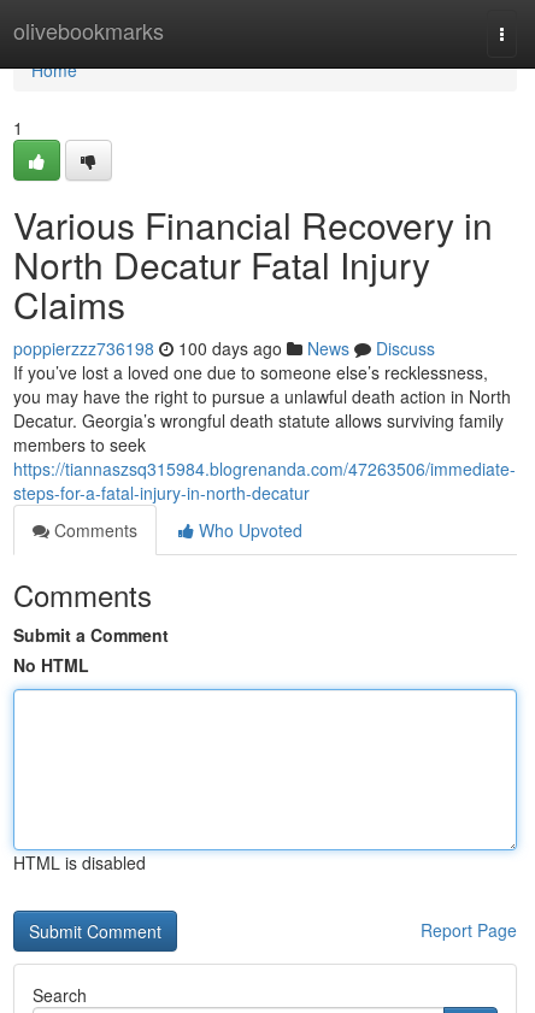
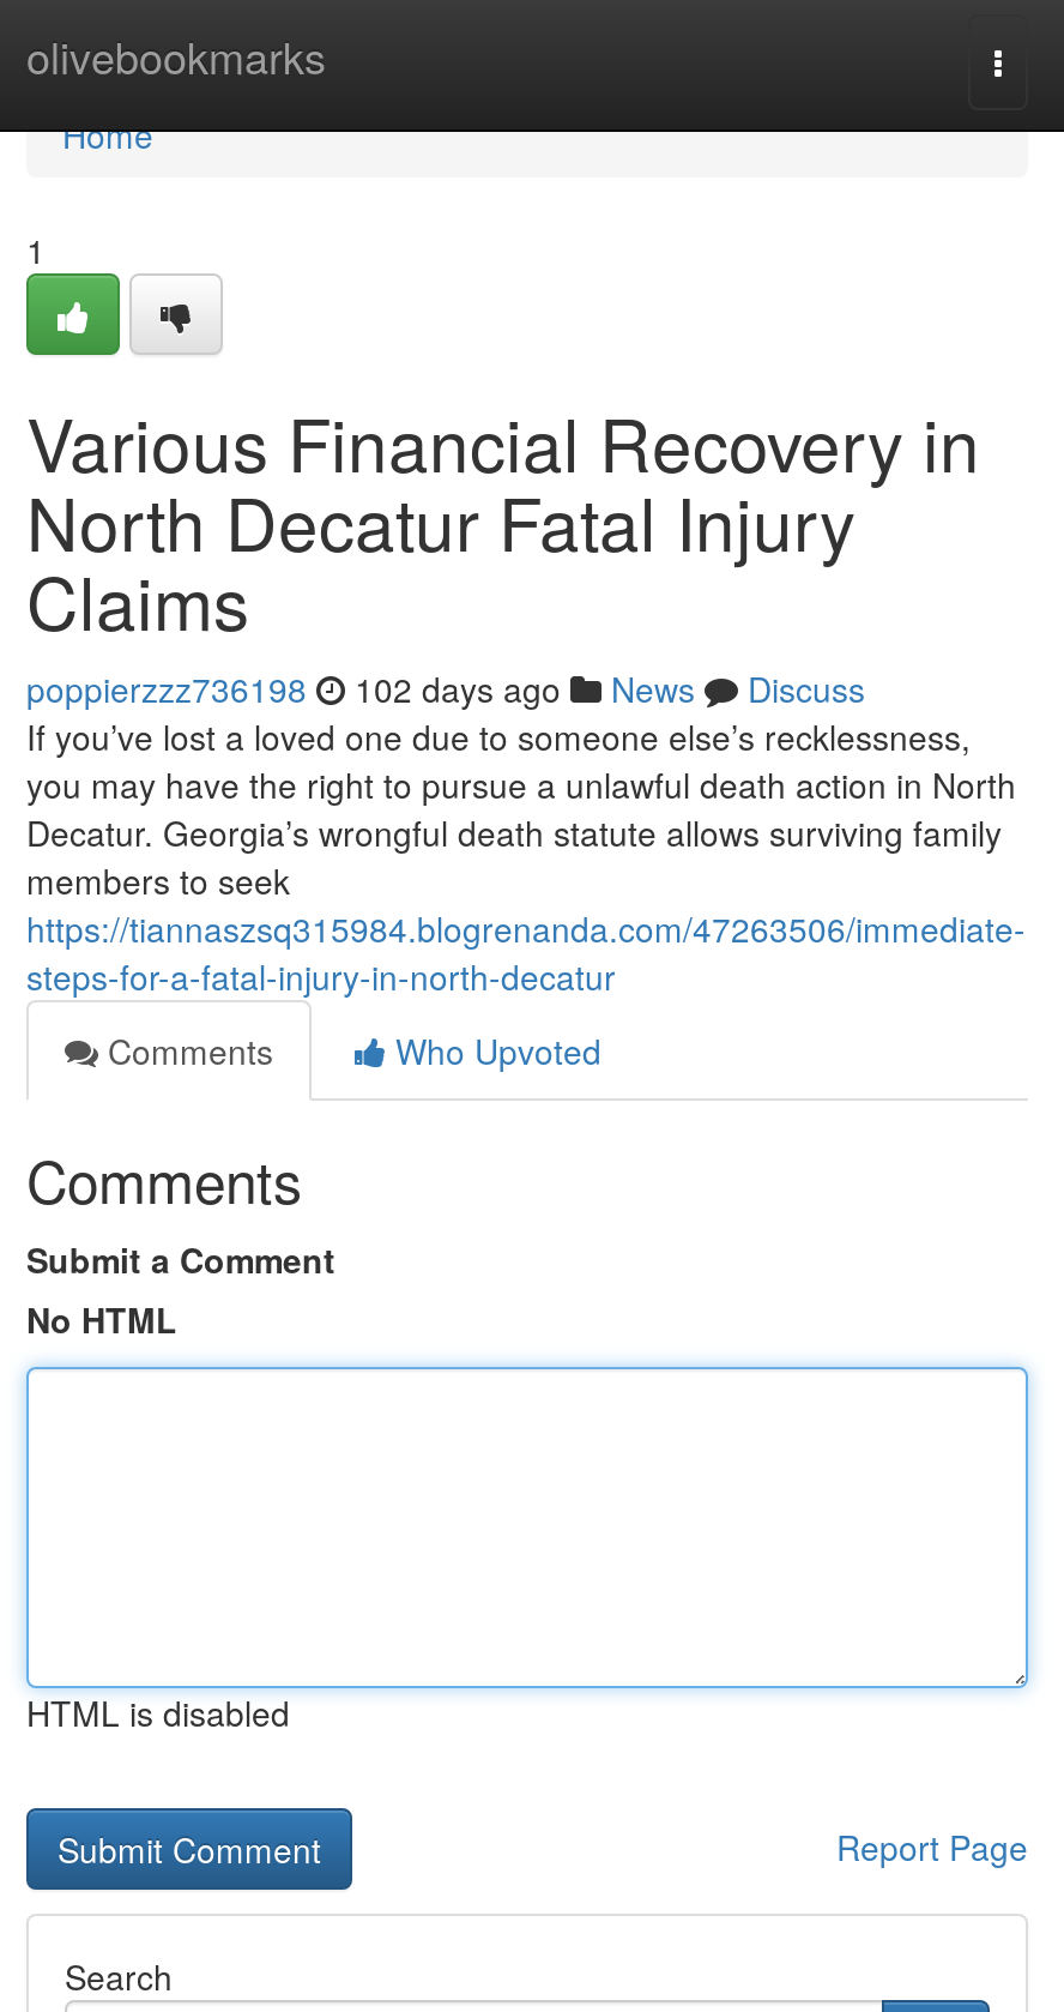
[13,336,435,360] poppierzzz736198 100 days ago News Discuss -> [26,664,865,712] poppierzzz736198 102 days ago News Discuss

